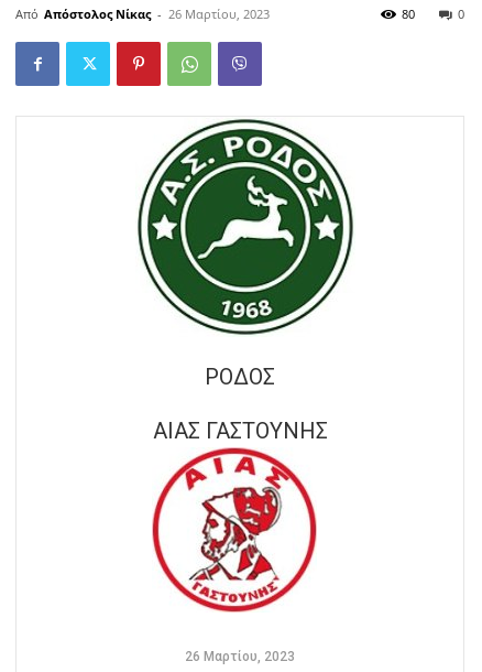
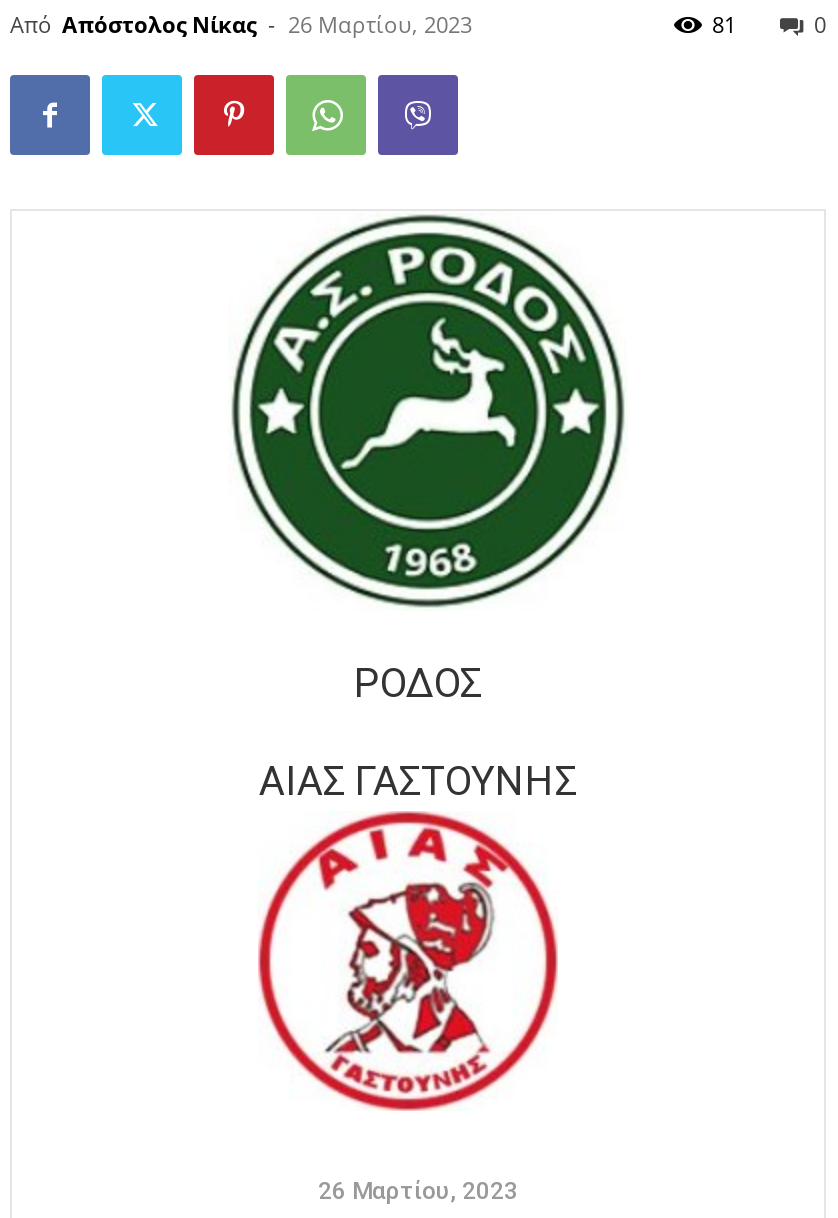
[402,6,415,22] 80 -> [712,9,736,39] 81

